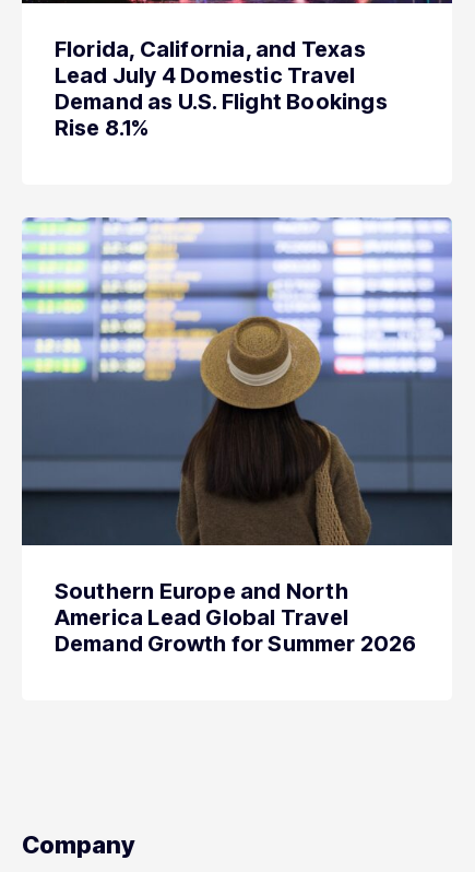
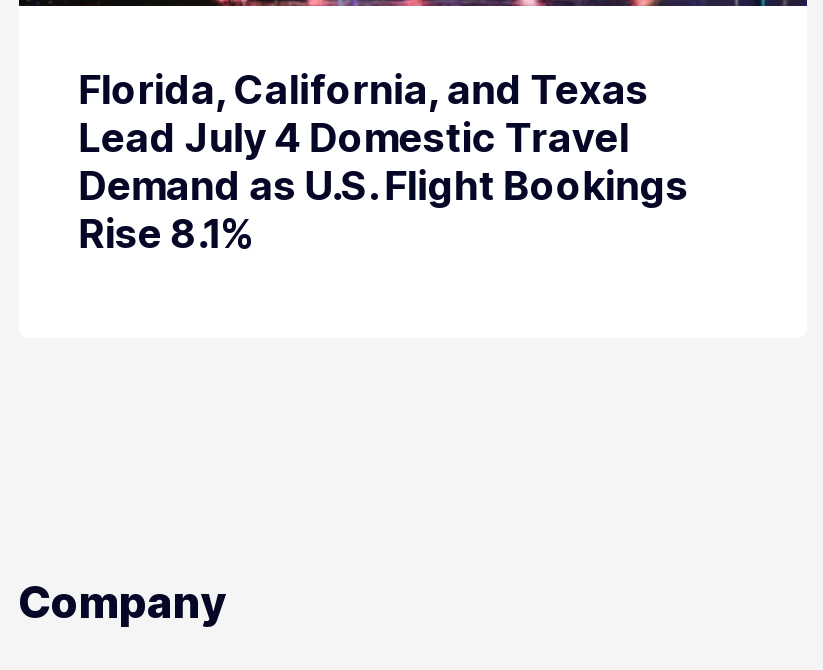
[21,216,453,657] [image] | Southern Europe and North | America Lead Global Travel | Demand Growth for Summer 2026 -> none

